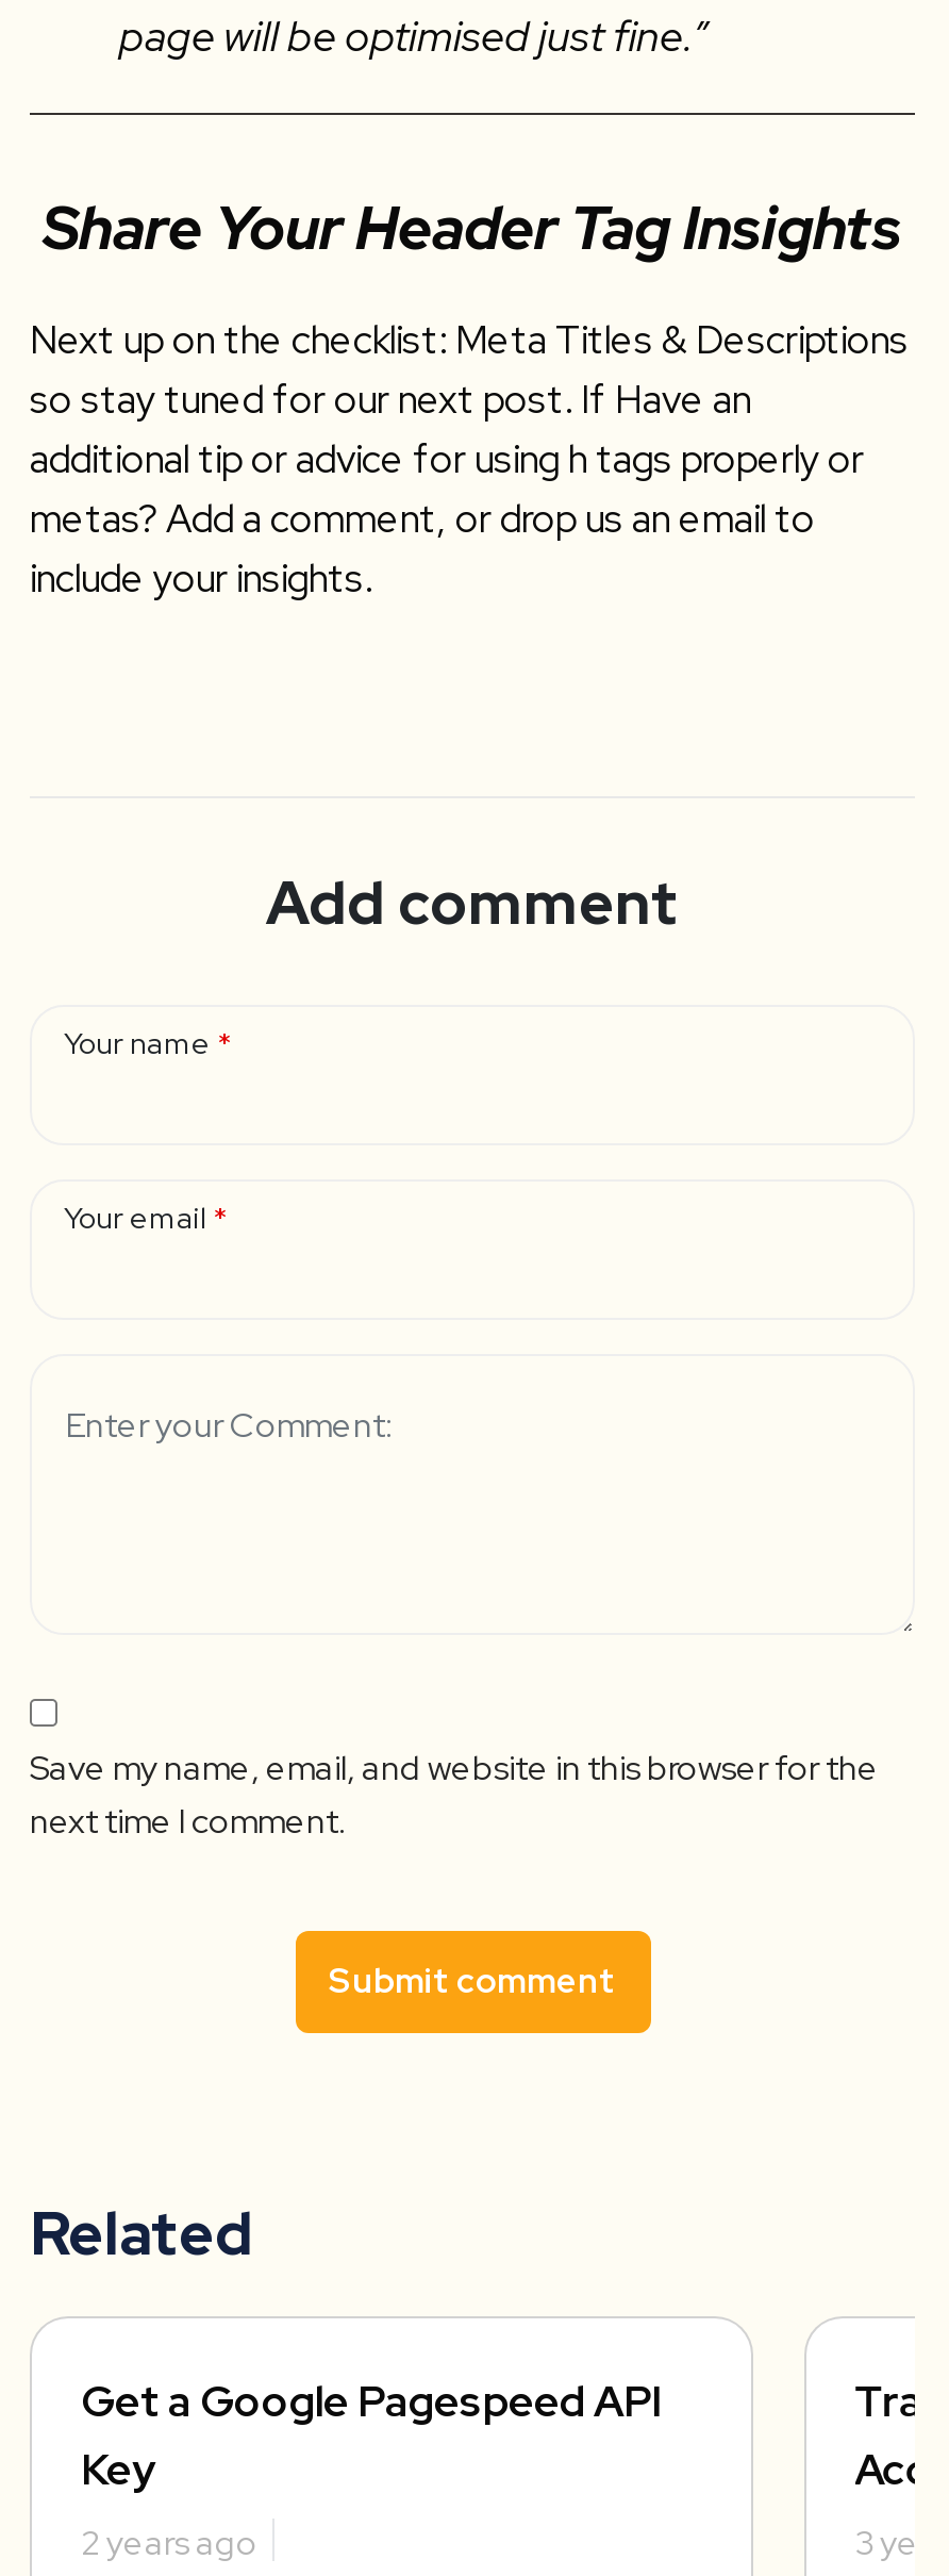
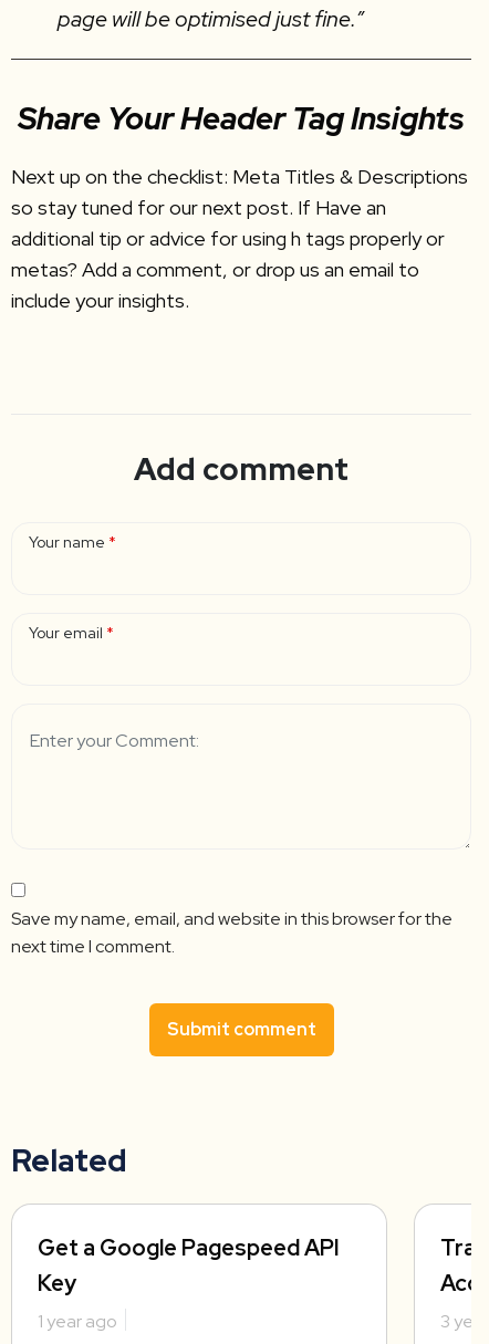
[81,2521,264,2565] 2 years ago -> [38,1310,121,1333] 1 year ago

